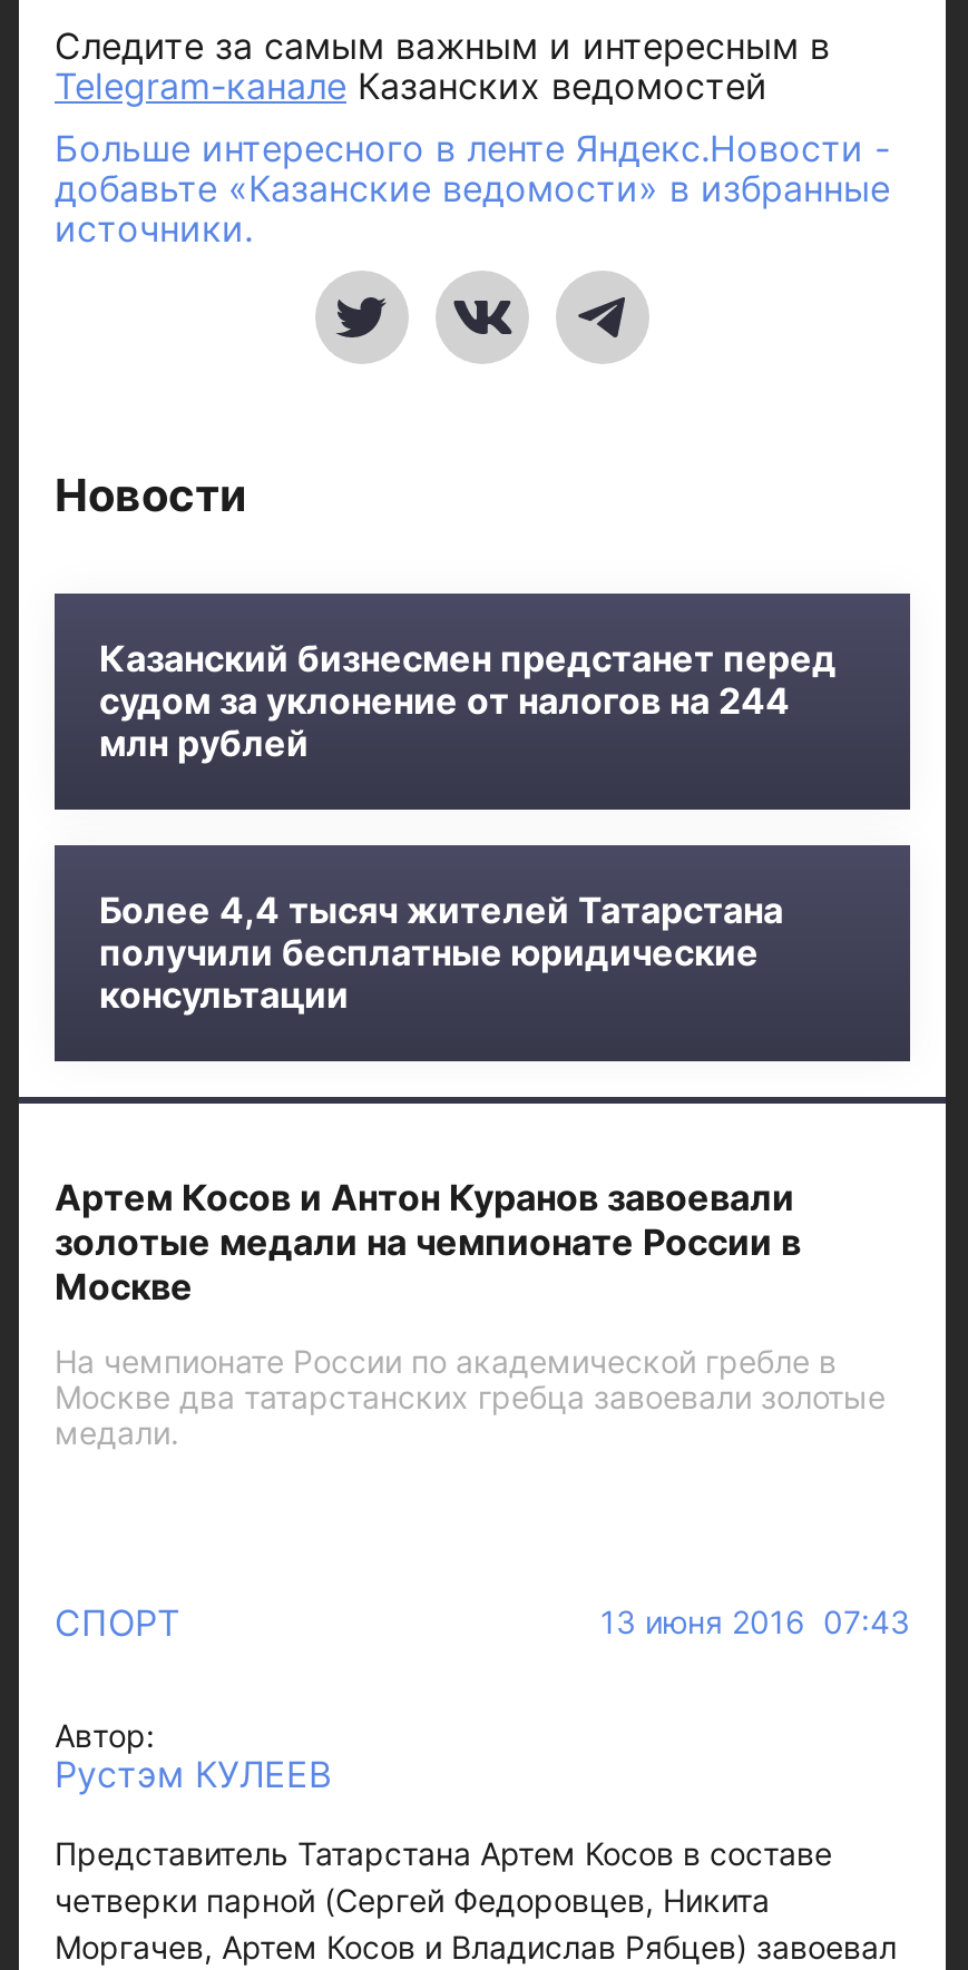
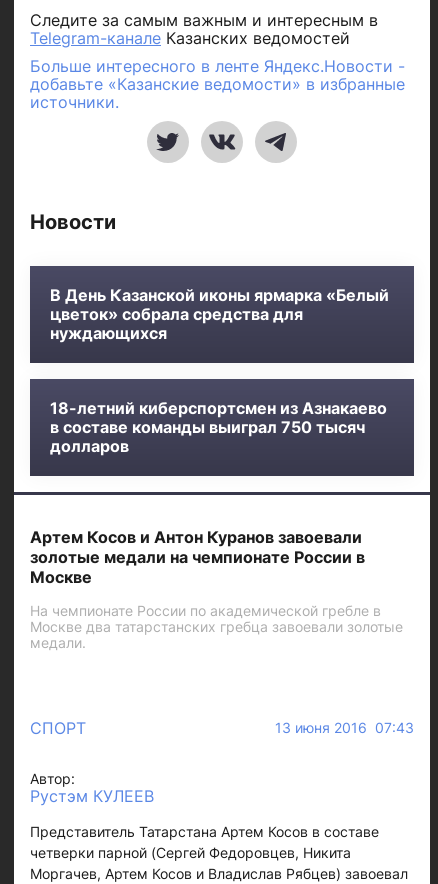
[99,636,837,765] Казанский бизнесмен предстанет перед | судом за уклонение от налогов на 244 | млн рублей -> [50,285,389,343] В День Казанской иконы ярмарка «Белый | цветок» собрала средства для | нуждающихся
[99,888,783,1017] Более 4,4 тысяч жителей Татарстана | получили бесплатные юридические | консультации -> [50,398,387,456] 18-летний киберспортсмен из Азнакаево | в составе команды выиграл 750 тысяч | долларов

